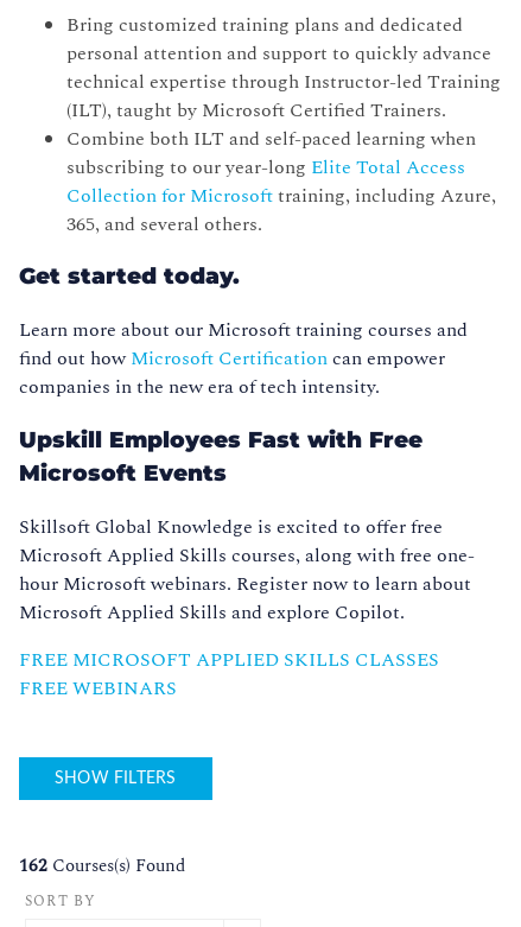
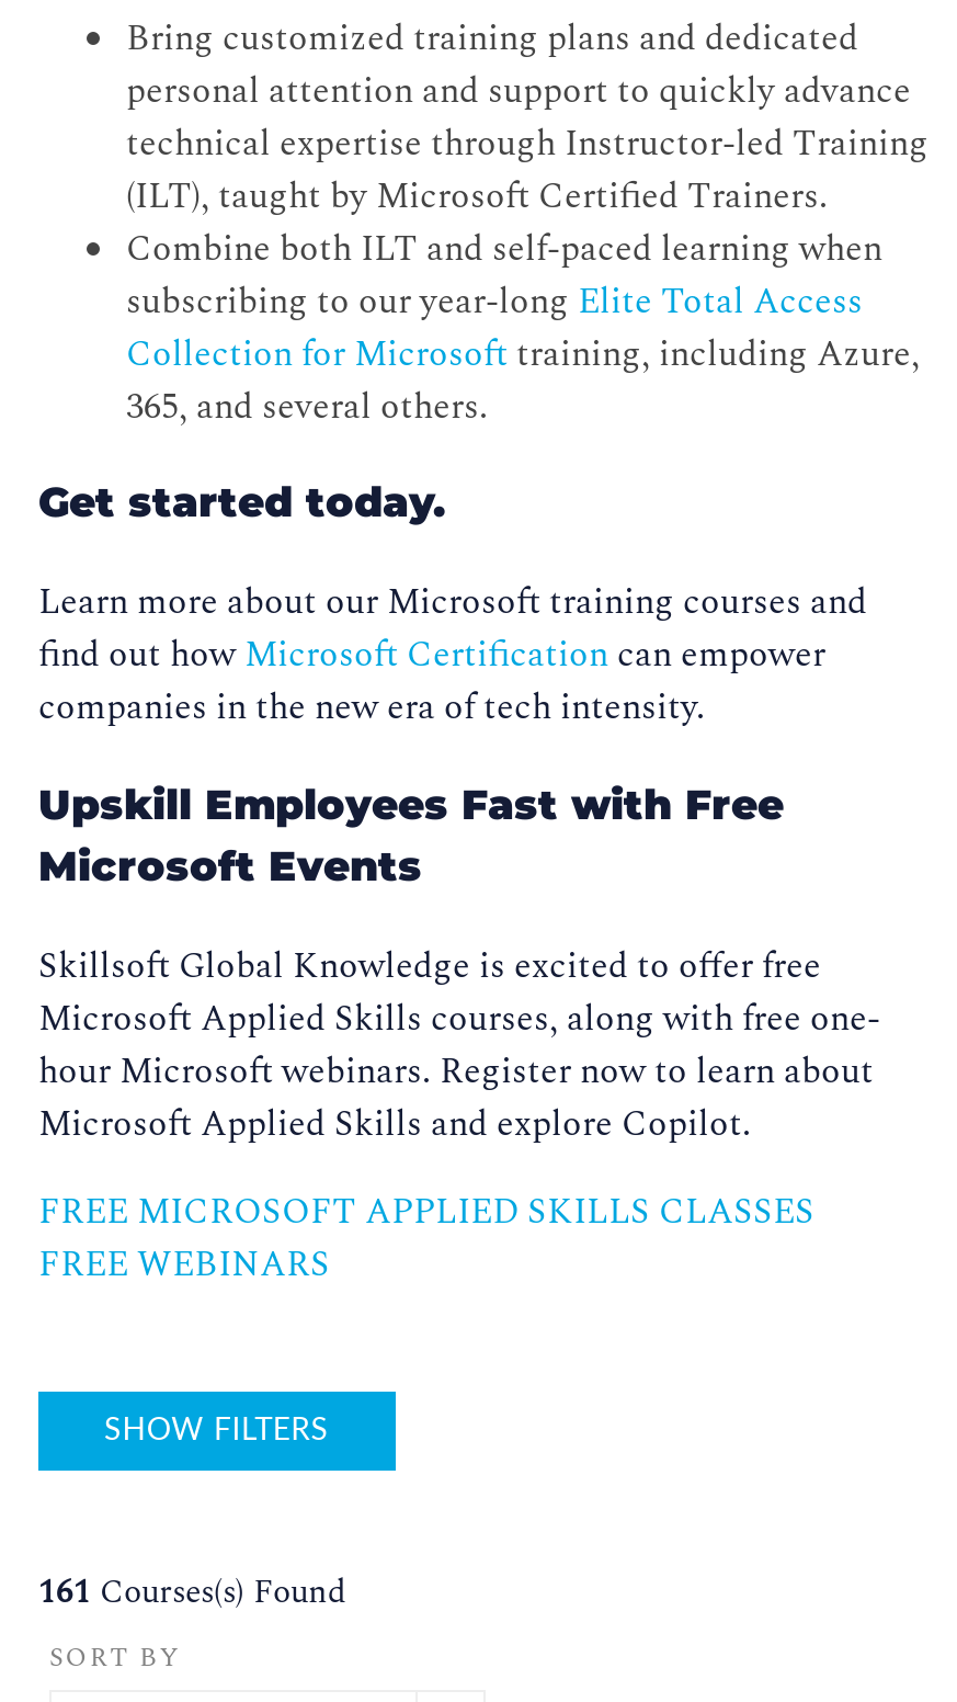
[19,852,185,879] 162 Courses(s) Found -> [38,1566,345,1617] 161 Courses(s) Found

